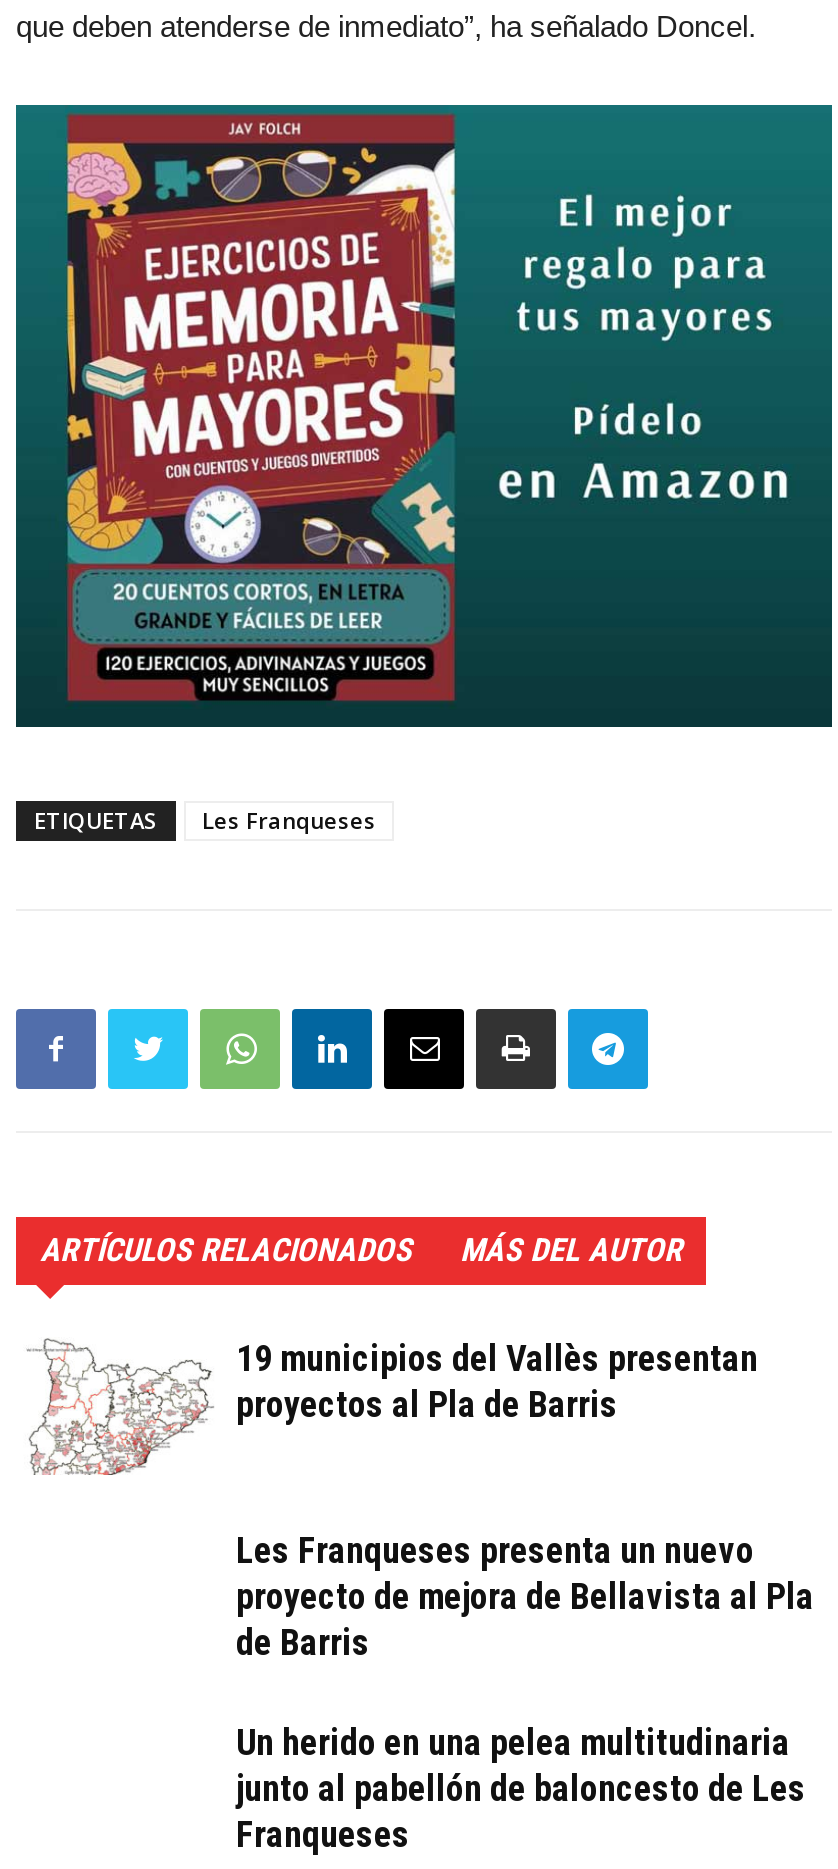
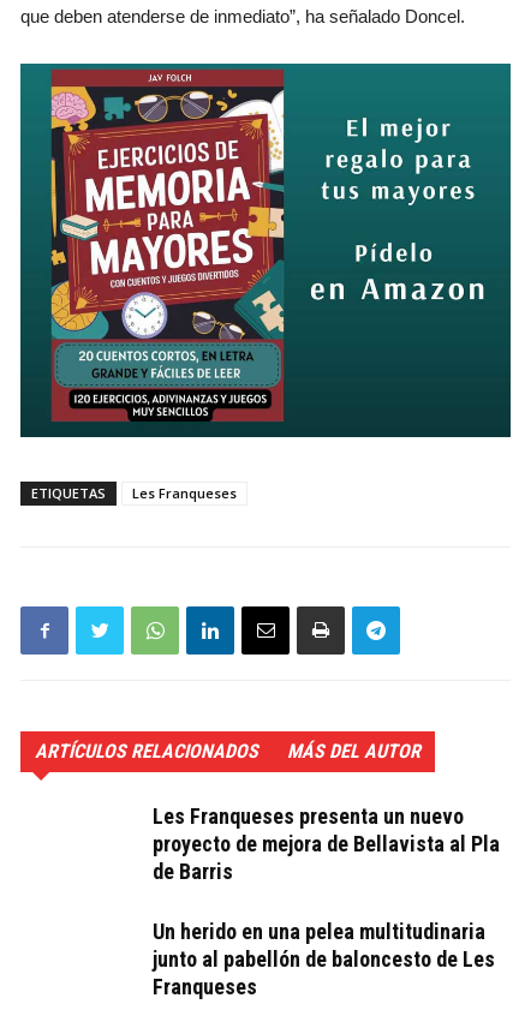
[28,1337,758,1477] [image] | 19 municipios del Vallès presentan | proyectos al Pla de Barris -> none

